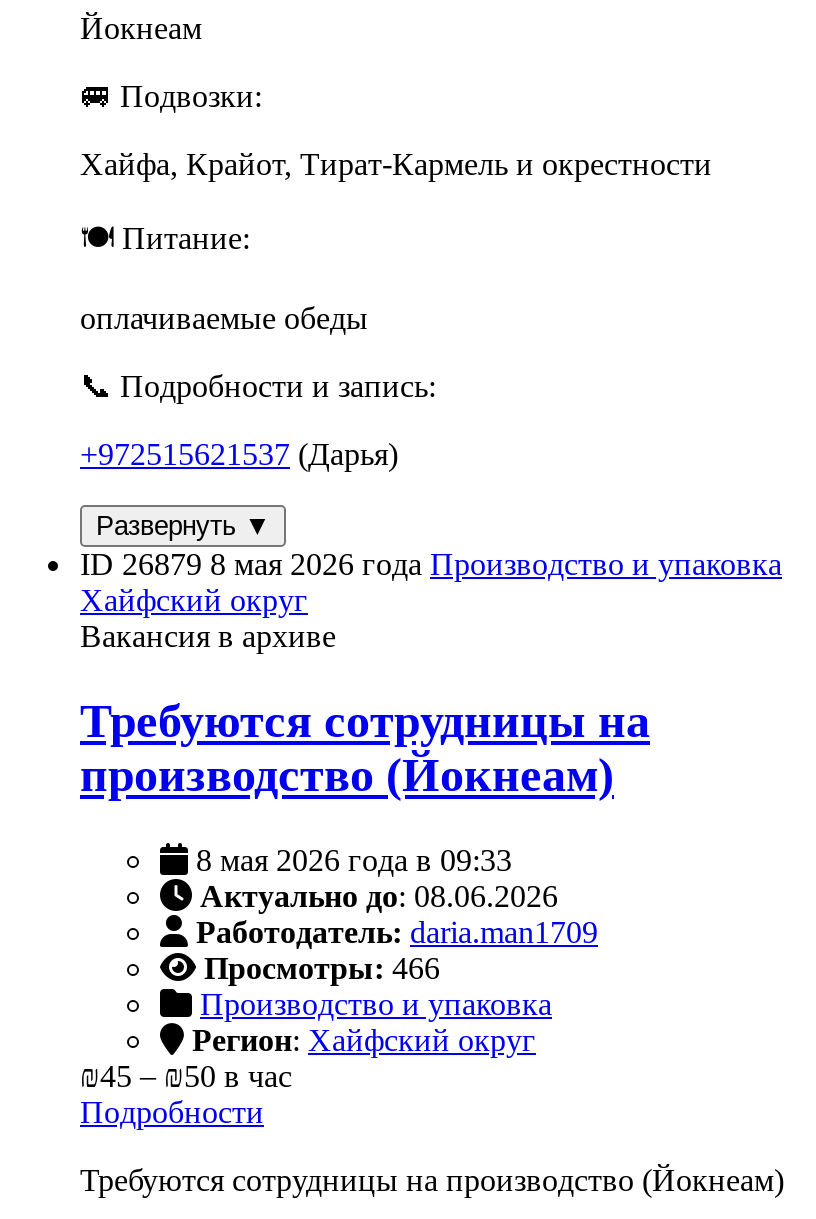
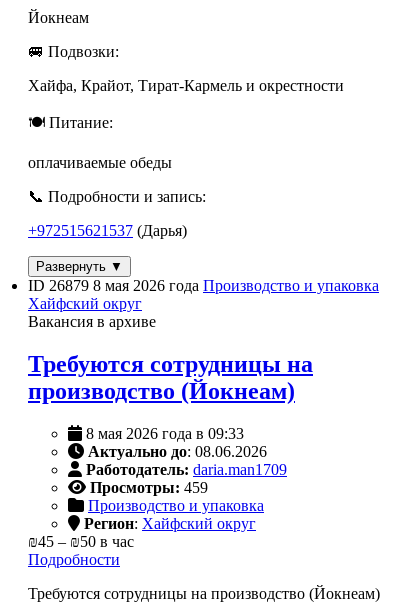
[204,951,440,985] Просмотры: 466 -> [90,479,208,496] Просмотры: 459

